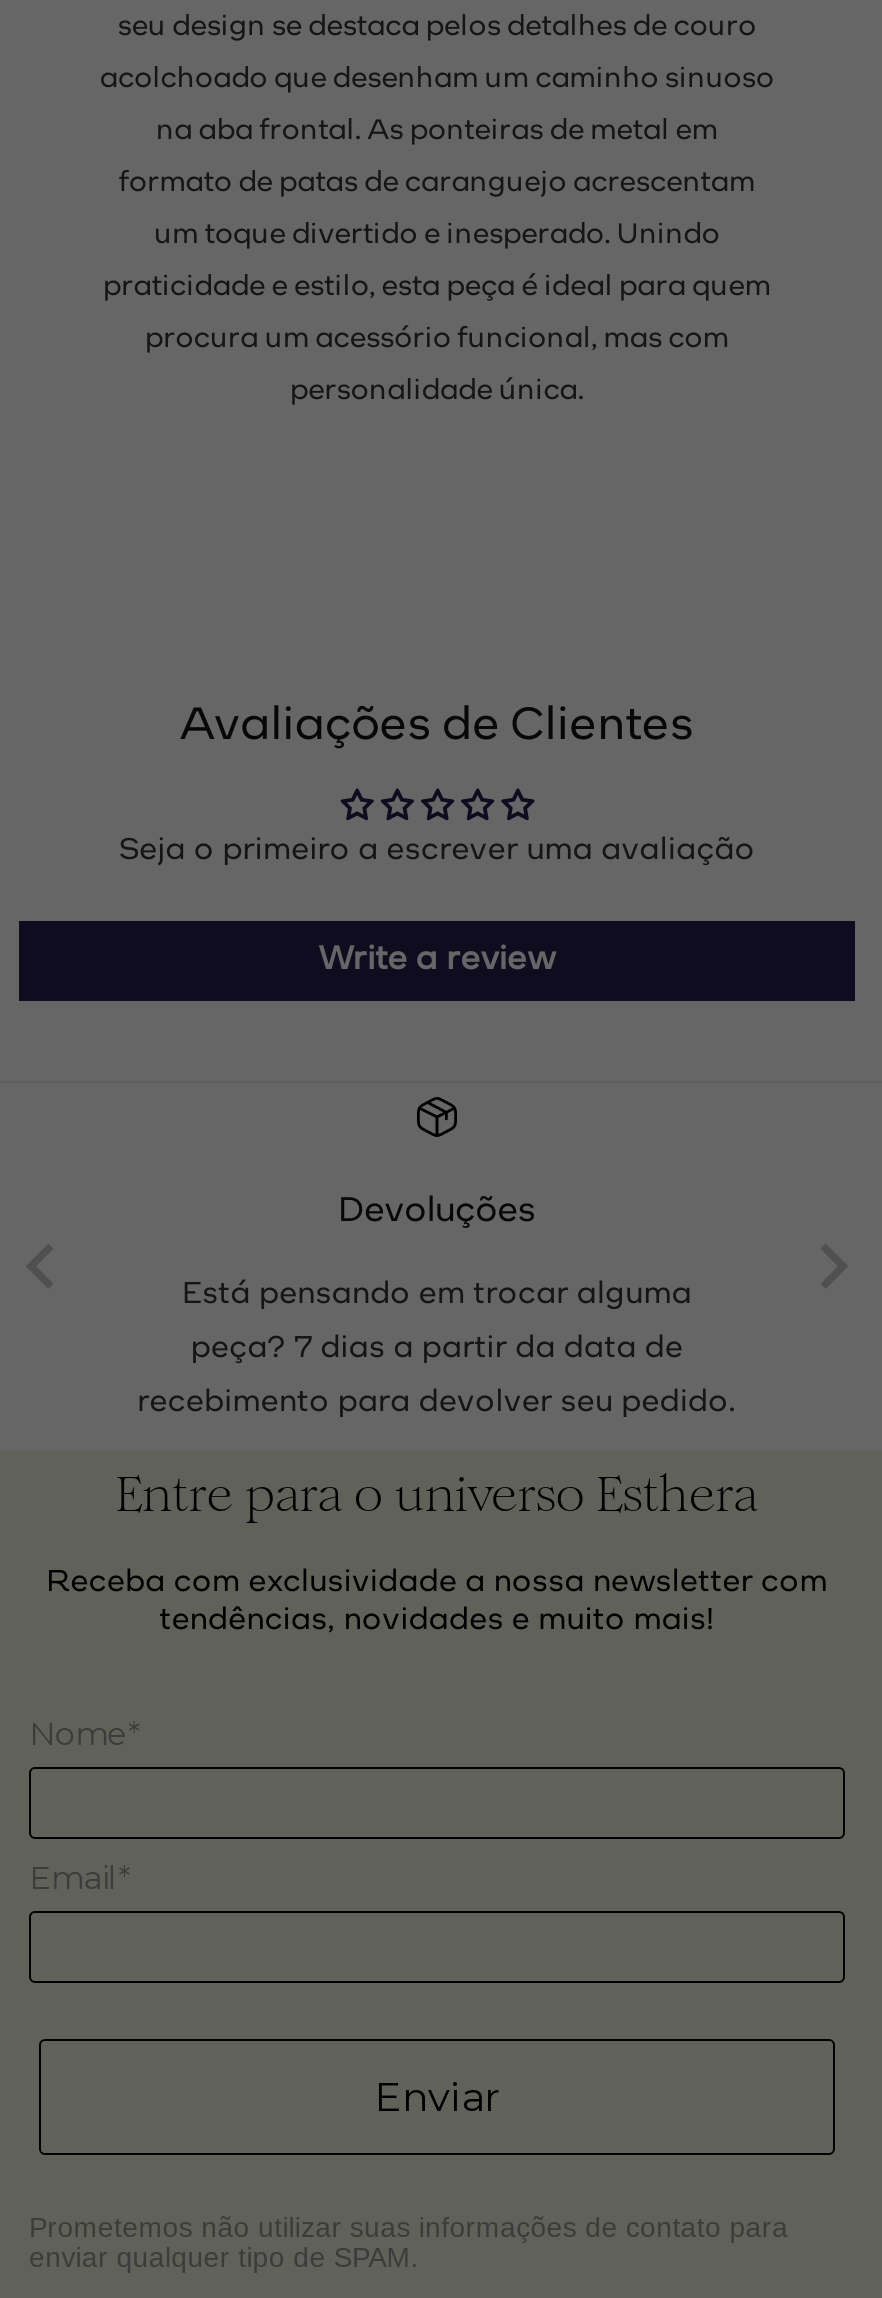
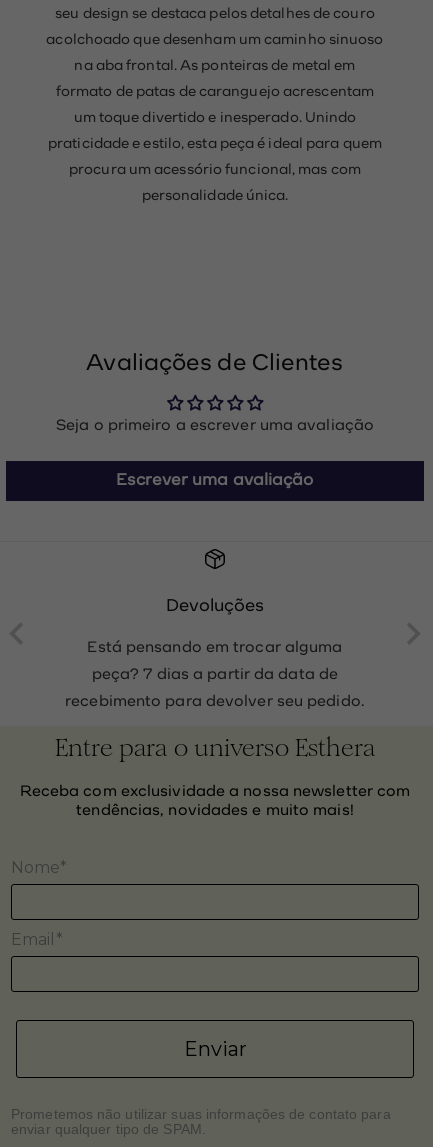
[319,944,555,976] Write a review -> [116,473,314,489] Escrever uma avaliação

